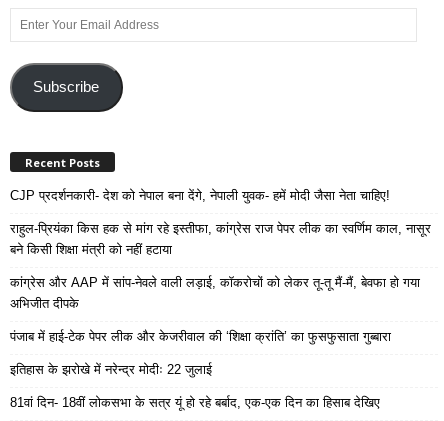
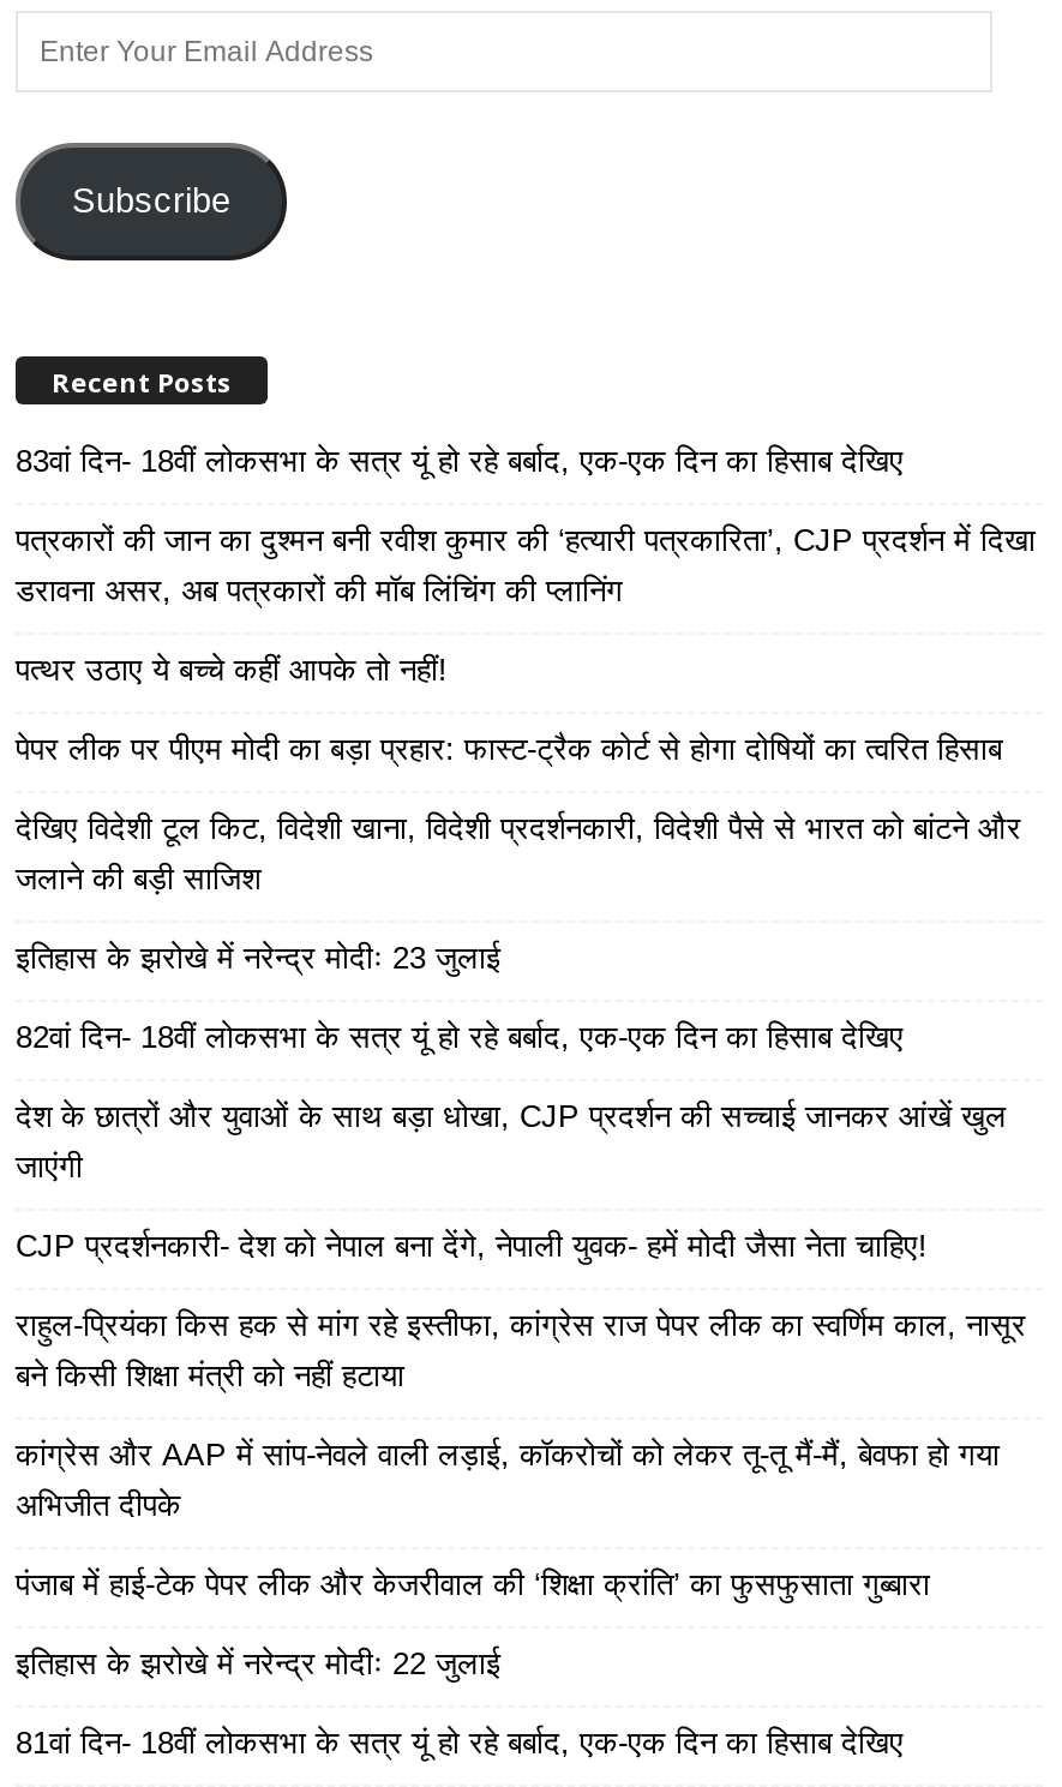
none -> [16,443,1036,1185] 83वां दिन- 18वीं लोकसभा के सत्र यूं हो रहे बर्बाद, एक-एक दिन का हिसाब देखिए | पत्रकारों की जान का दुश्मन बनी रवीश कुमार की ‘हत्यारी पत्रकारिता’, CJP प्रदर्शन में दिखा | डरावना असर, अब पत्रकारों की मॉब लिंचिंग की प्लानिंग | पत्थर उठाए ये बच्चे कहीं आपके तो नहीं! | पेपर लीक पर पीएम मोदी का बड़ा प्रहार: फास्ट-ट्रैक कोर्ट से होगा दोषियों का त्वरित हिसाब | देखिए विदेशी टूल किट, विदेशी खाना, विदेशी प्रदर्शनकारी, विदेशी पैसे से भारत को बांटने और | जलाने की बड़ी साजिश | इतिहास के झरोखे में नरेन्द्र मोदीः 23 जुलाई | 82वां दिन- 18वीं लोकसभा के सत्र यूं हो रहे बर्बाद, एक-एक दिन का हिसाब देखिए | देश के छात्रों और युवाओं के साथ बड़ा धोखा, CJP प्रदर्शन की सच्चाई जानकर आंखें खुल | जाएंगी

